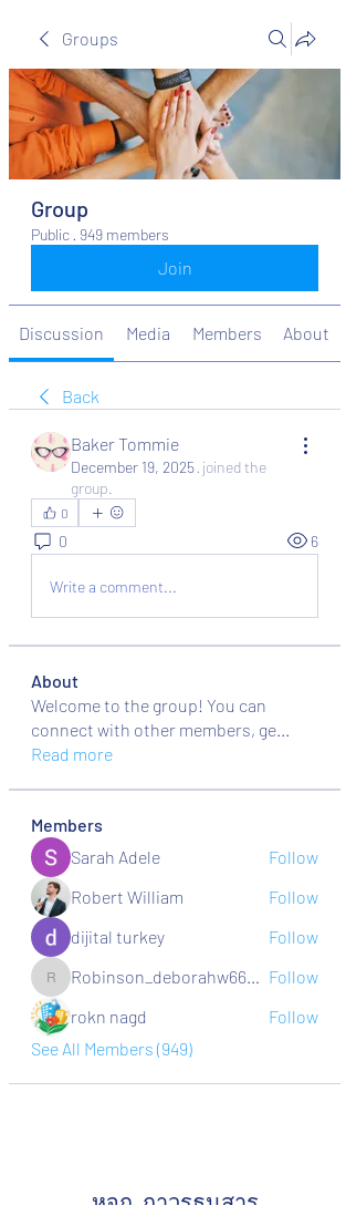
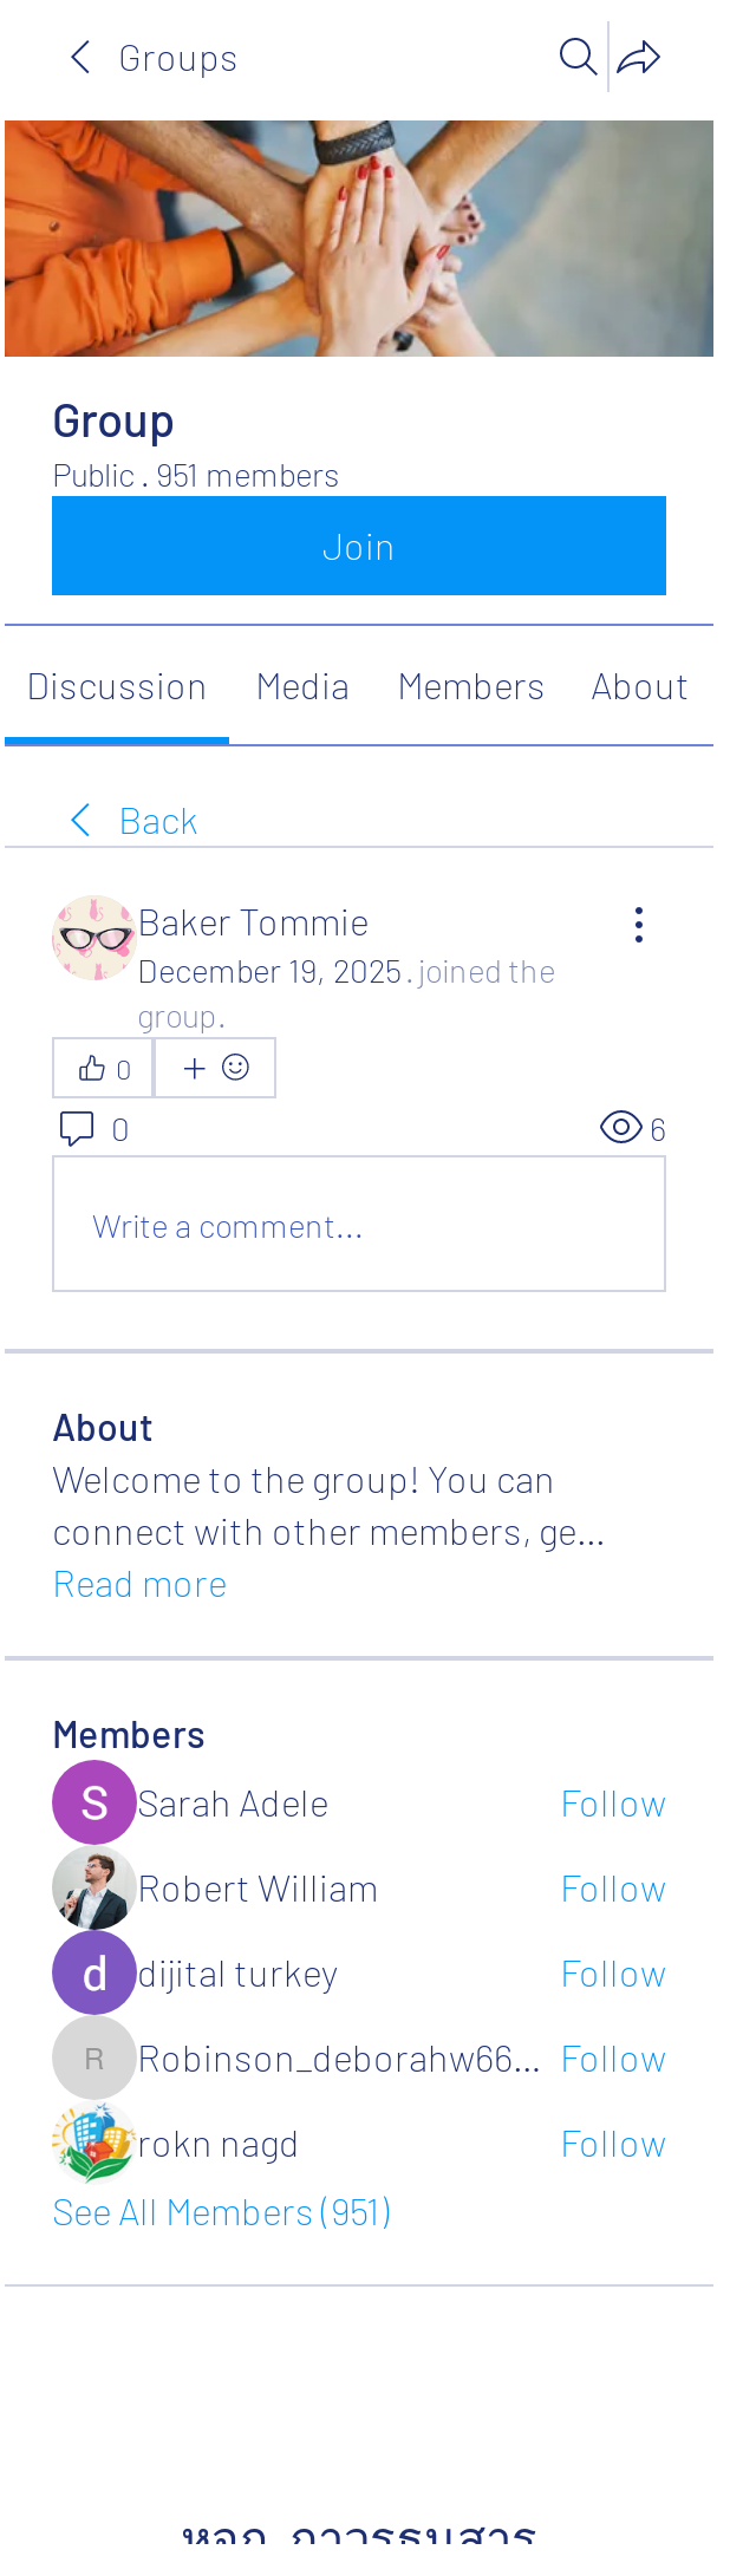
[31,225,169,244] Public 949 members -> [52,454,340,494] Public 951 members
[31,1038,192,1059] See All Members (949) -> [52,2187,390,2232] See All Members (951)

